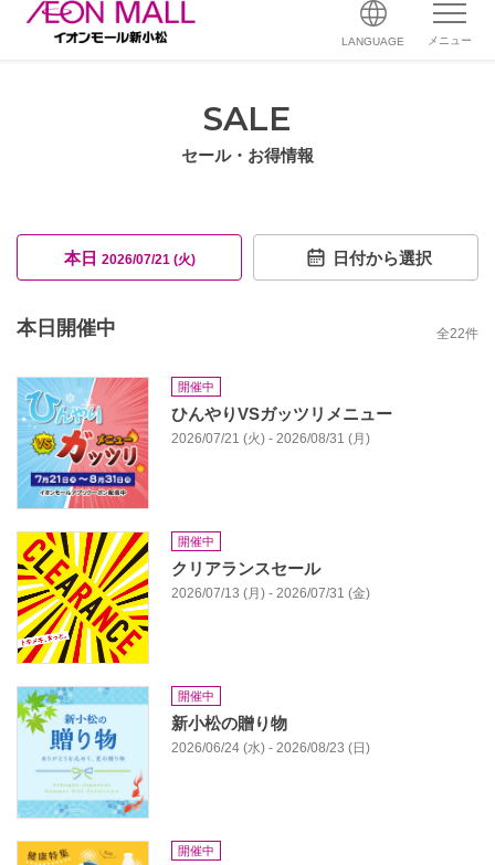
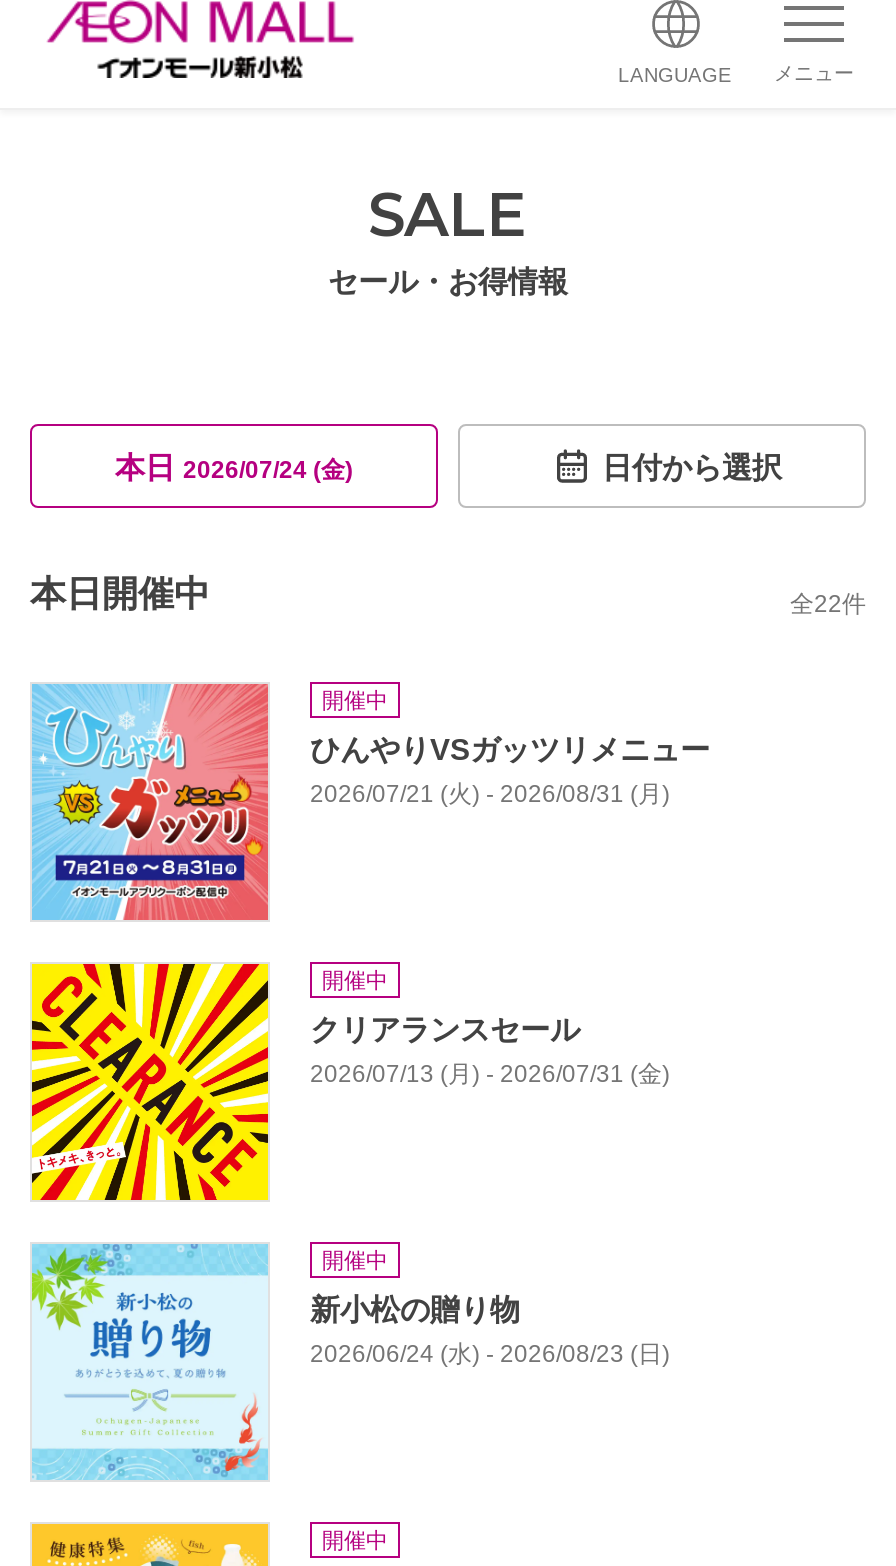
[64,248,195,267] 本日2026/07/21 (火) -> [115,449,353,483] 本日2026/07/24 (金)

